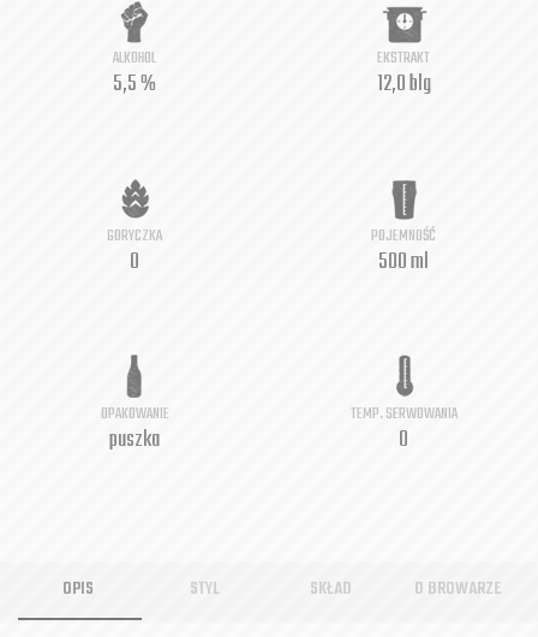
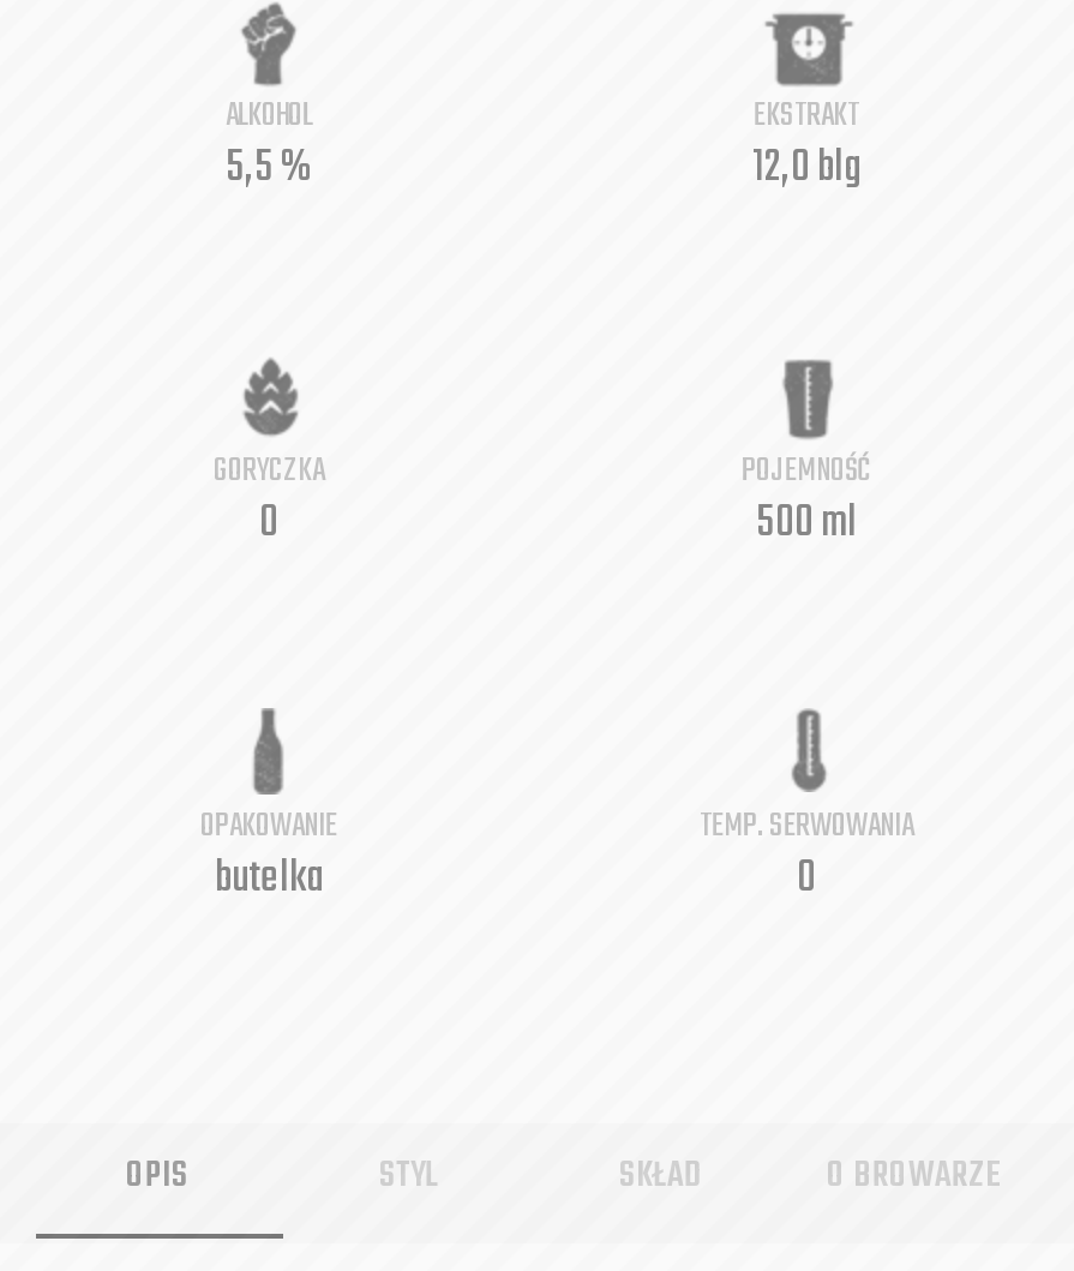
[109,423,160,458] puszka -> [215,845,323,915] butelka

